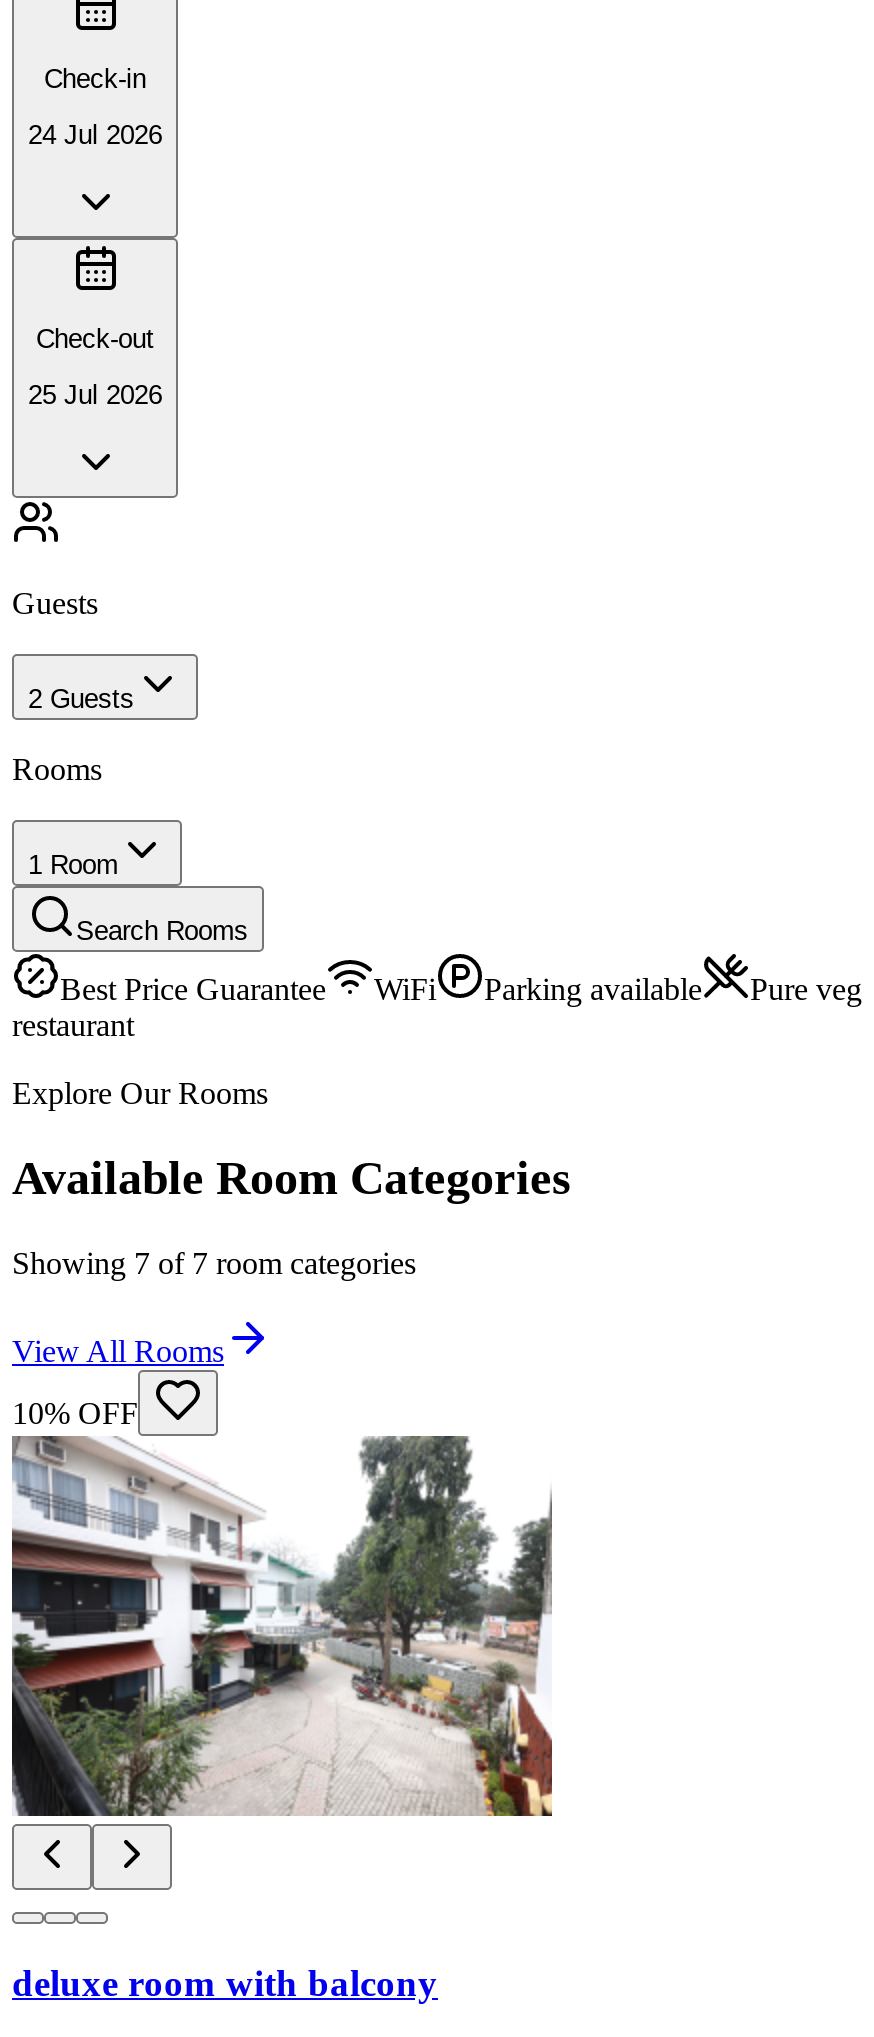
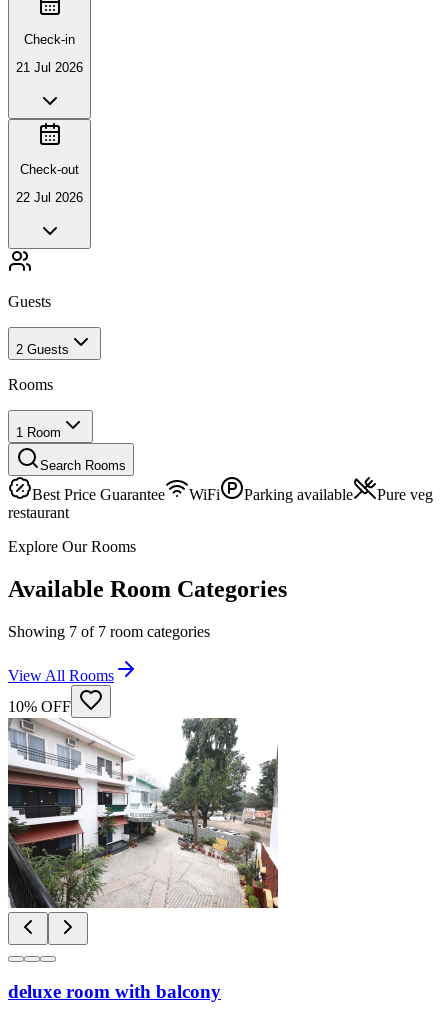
[28,121,162,151] 24 Jul 2026 -> [16,60,83,75] 21 Jul 2026
[28,381,162,411] 25 Jul 2026 -> [16,190,83,205] 22 Jul 2026

